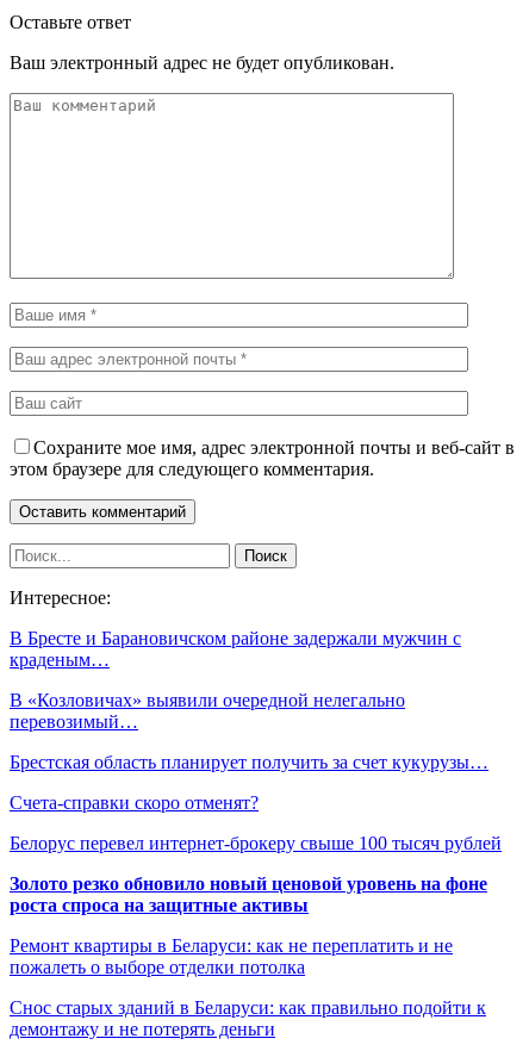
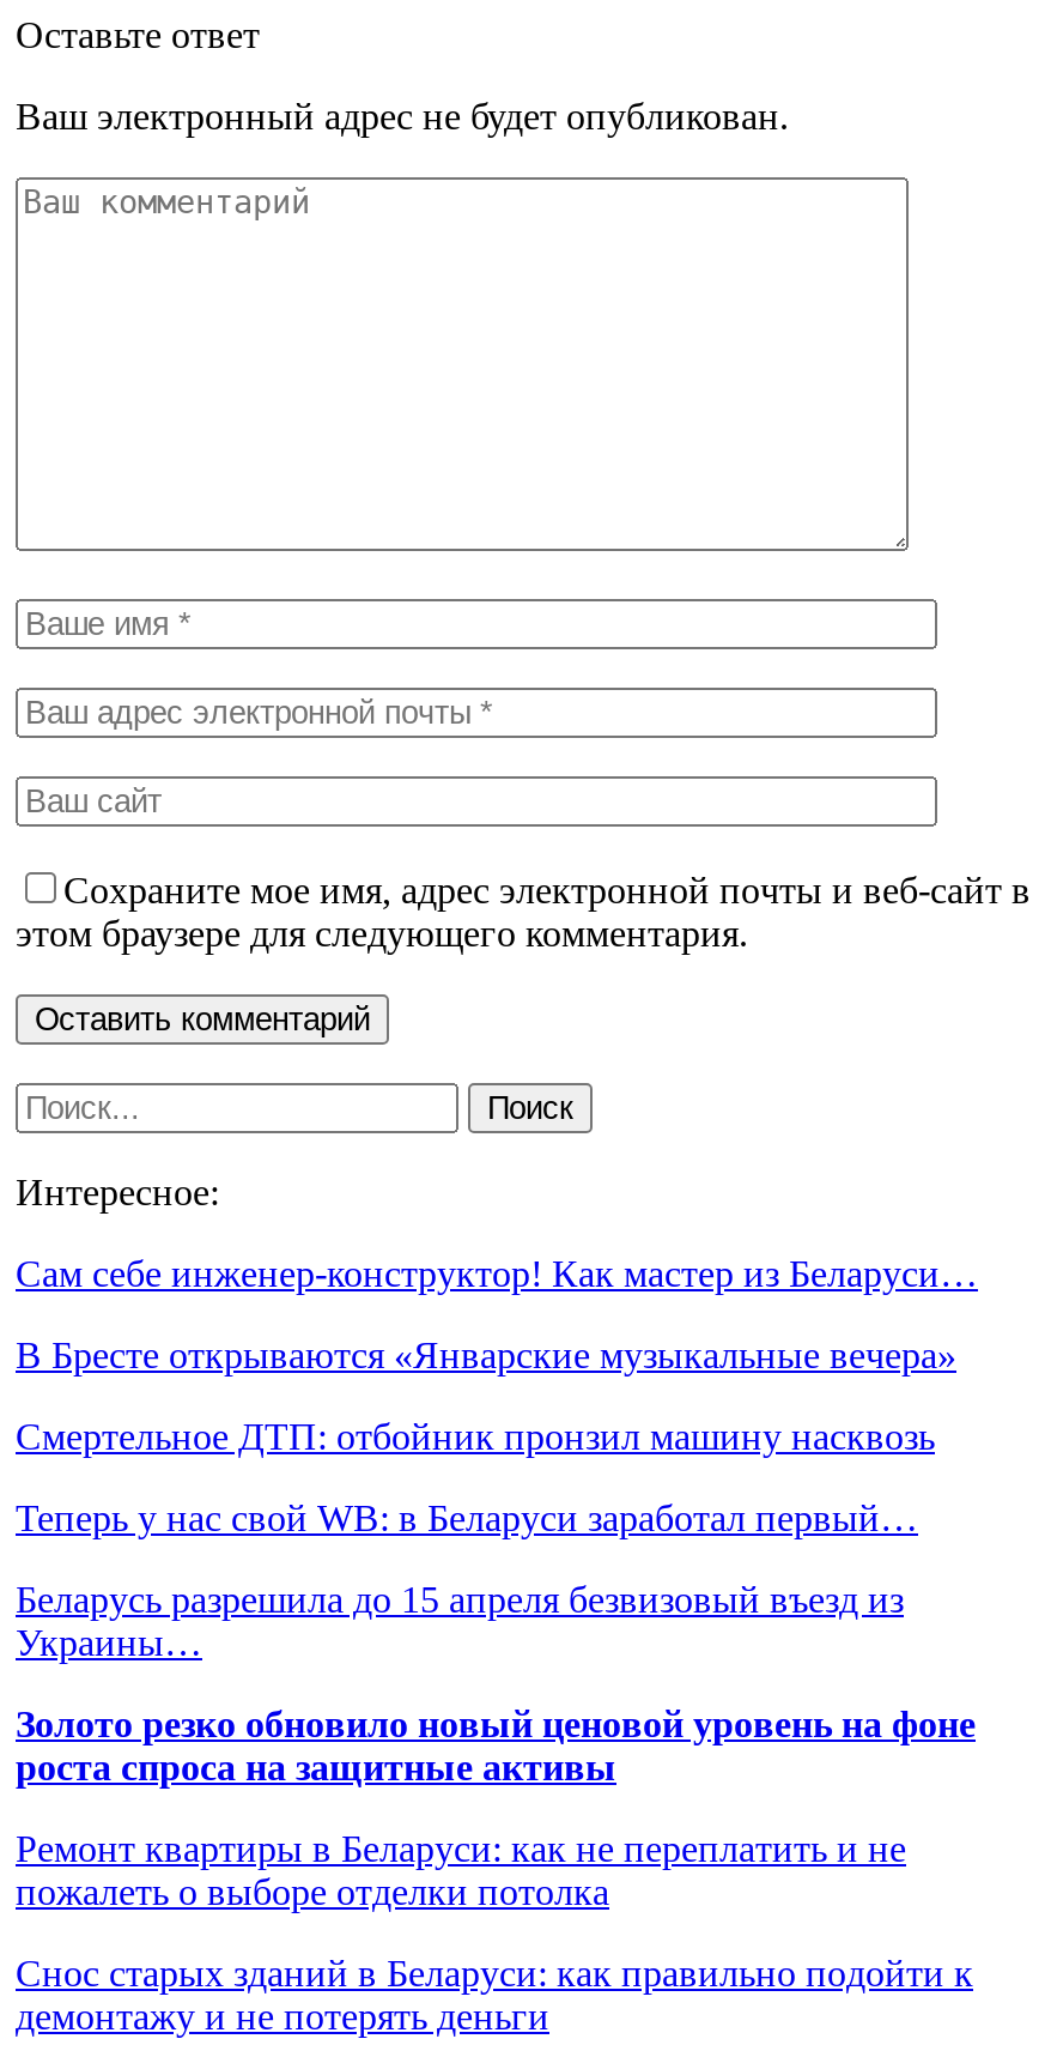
[10,628,461,669] В Бресте и Барановичском районе задержали мужчин с | краденым… -> [16,1253,978,1293] Сам себе инженер-конструктор! Как мастер из Беларуси…
[10,690,405,731] В «Козловичах» выявили очередной нелегально | перевозимый… -> [16,1334,956,1375] В Бресте открываются «Январские музыкальные вечера»
[10,752,488,772] Брестская область планирует получить за счет кукурузы… -> [16,1416,935,1456] Смертельное ДТП: отбойник пронзил машину насквозь
[10,792,259,812] Счета-справки скоро отменят? -> [16,1497,918,1538] Теперь у нас свой WB: в Беларуси заработал первый…
[10,833,502,853] Белорус перевел интернет-брокеру свыше 100 тысяч рублей -> [16,1579,904,1662] Беларусь разрешила до 15 апреля безвизовый въезд из | Украины…

